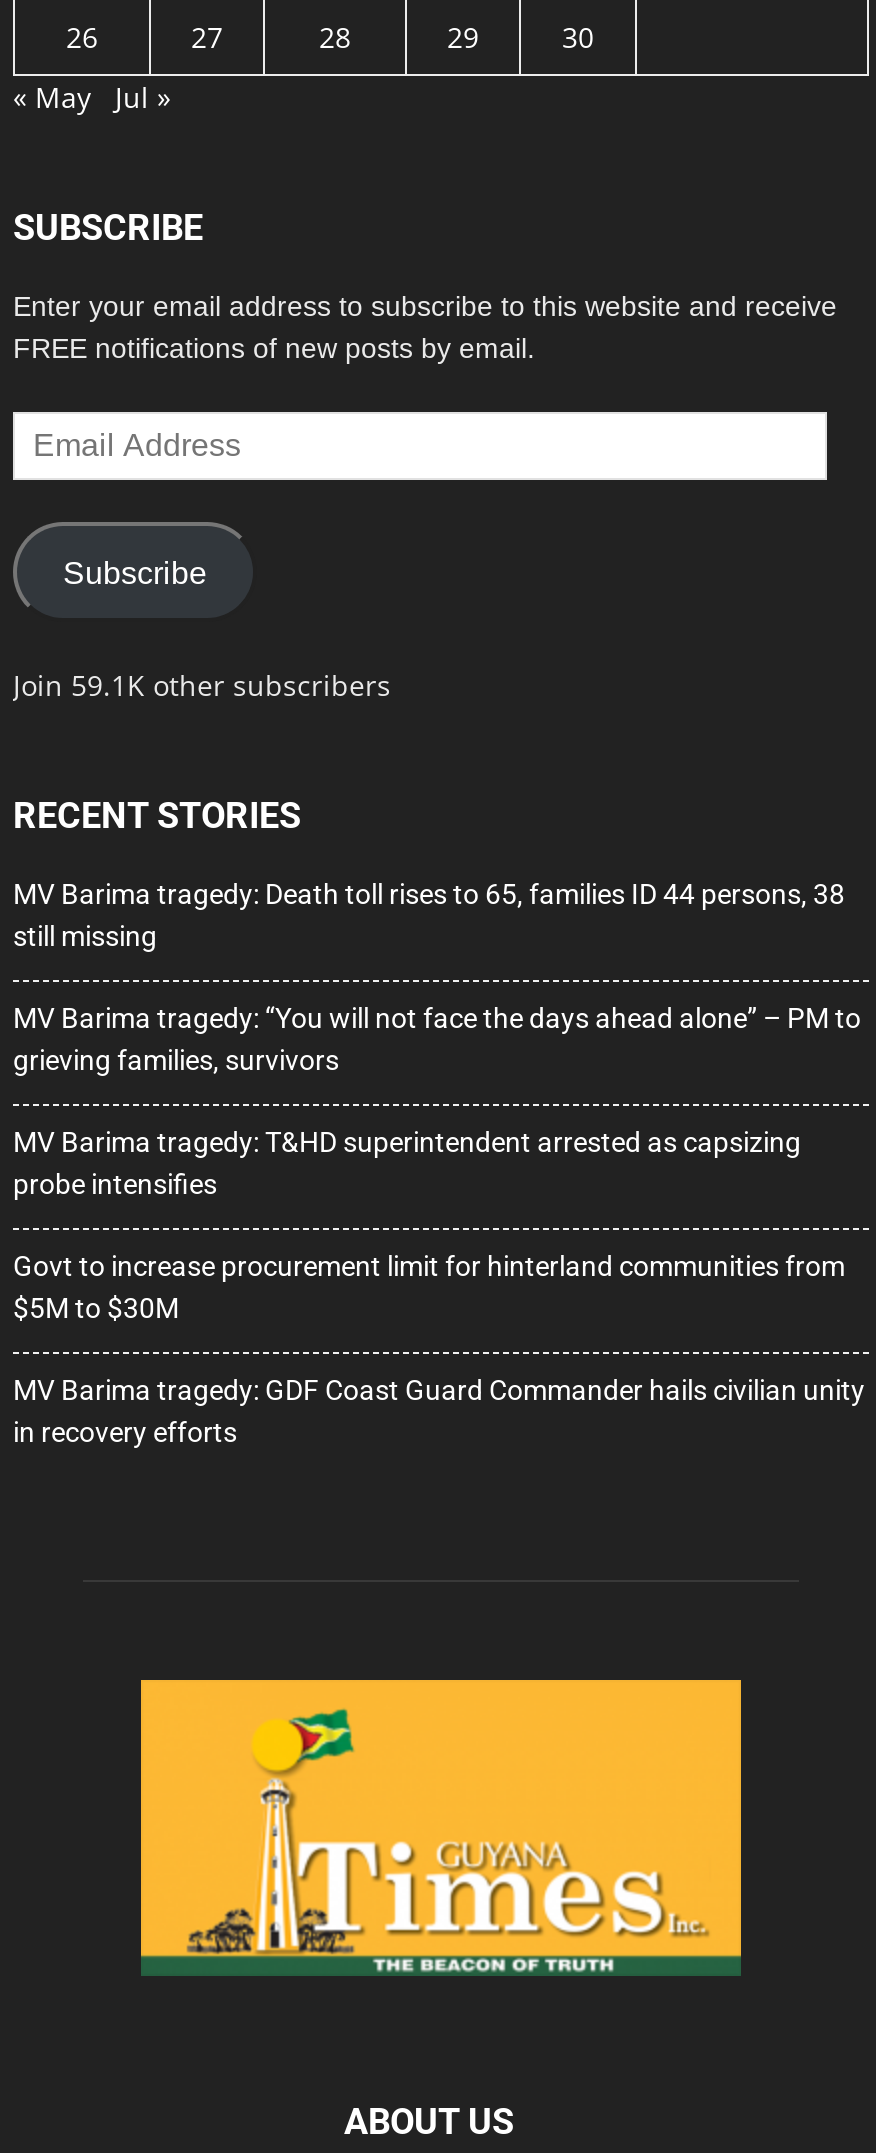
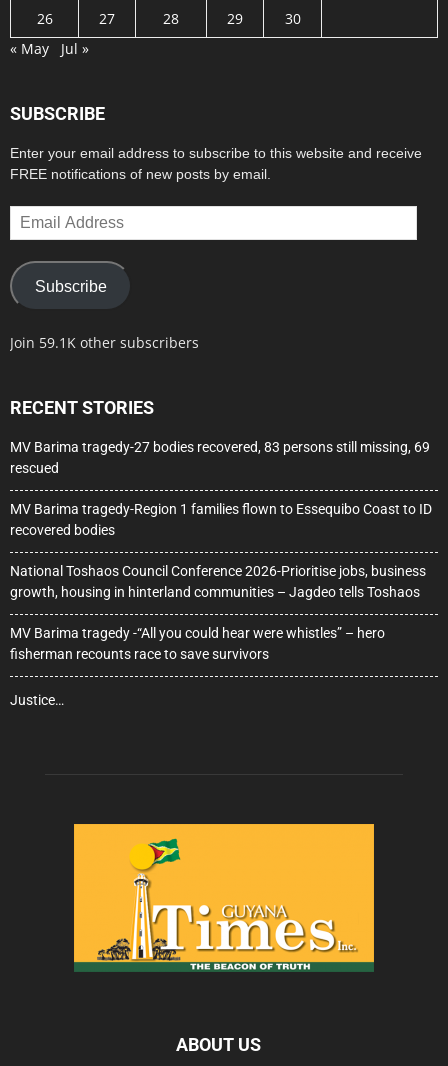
[13,879,845,953] MV Barima tragedy: Death toll rises to 65, families ID 44 persons, 38 | still missing -> [10,439,430,476] MV Barima tragedy-27 bodies recovered, 83 persons still missing, 69 | rescued
[13,1003,861,1077] MV Barima tragedy: “You will not face the days ahead alone” – PM to | grieving families, survivors -> [10,501,432,538] MV Barima tragedy-Region 1 families flown to Essequibo Coast to ID | recovered bodies
[13,1127,801,1201] MV Barima tragedy: T&HD superintendent arrested as capsizing | probe intensifies -> [10,563,426,600] National Toshaos Council Conference 2026-Prioritise jobs, business | growth, housing in hinterland communities – Jagdeo tells Toshaos
[13,1251,845,1325] Govt to increase procurement limit for hinterland communities from | $5M to $30M -> [10,625,385,662] MV Barima tragedy -“All you could hear were whistles” – hero | fisherman recounts race to save survivors
[13,1375,865,1449] MV Barima tragedy: GDF Coast Guard Commander hails civilian unity | in recovery efforts -> [10,692,64,708] Justice…

